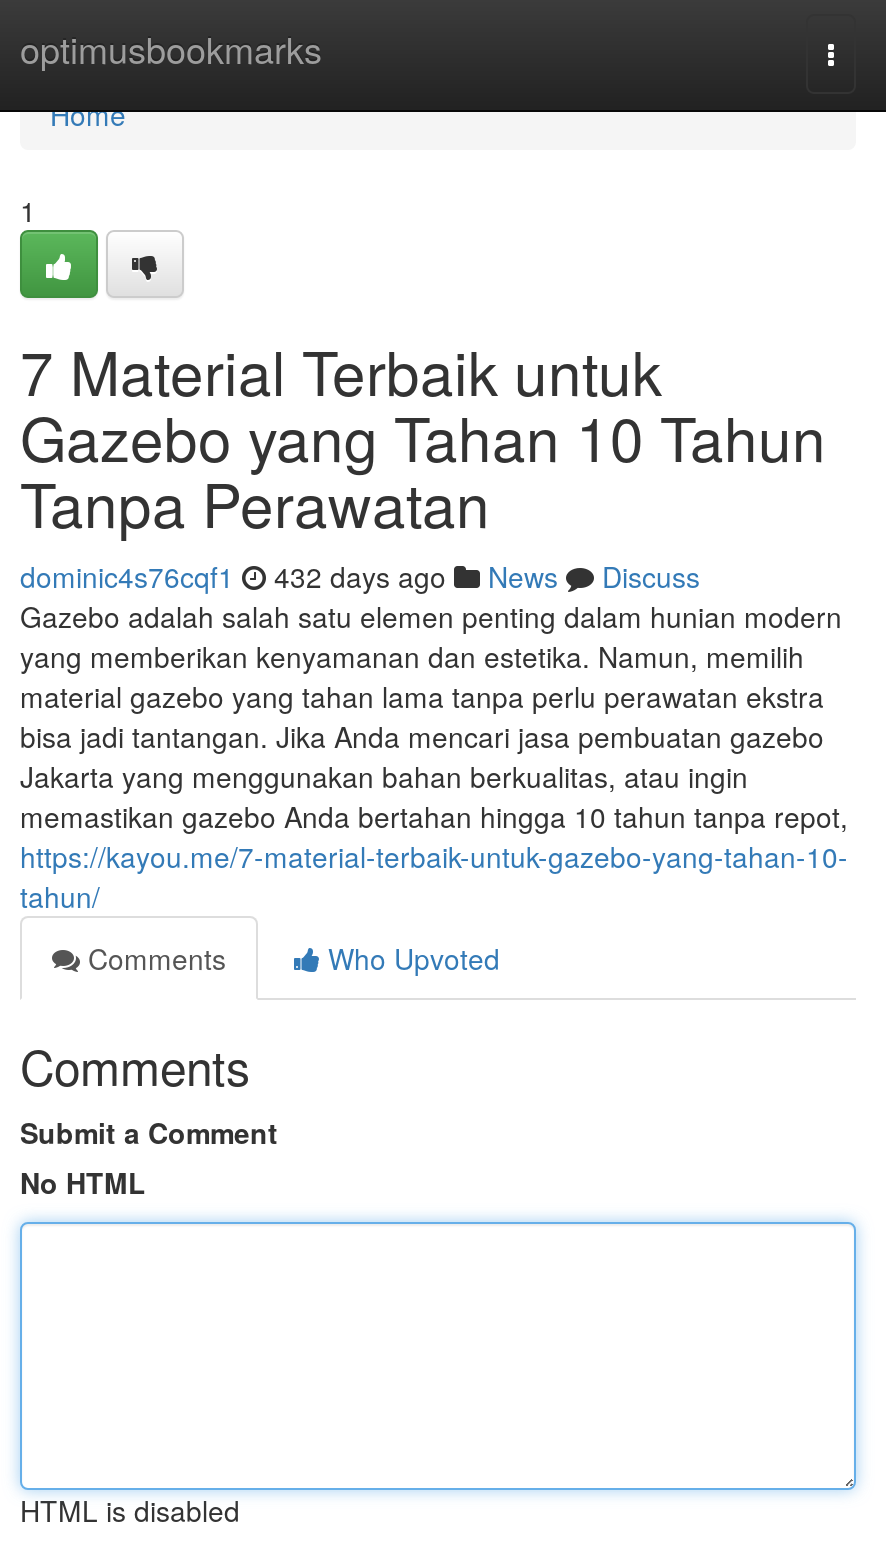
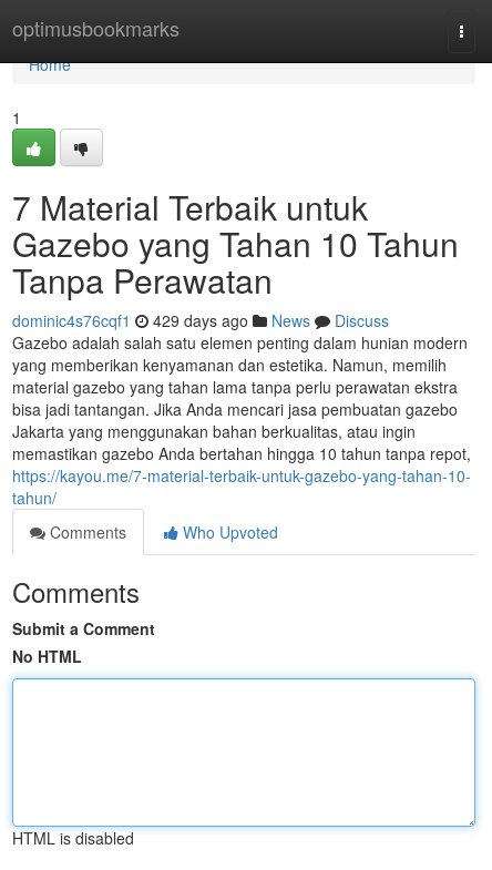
[20,556,700,596] dominic4s76cqf1 432 days ago News Discuss -> [12,309,389,331] dominic4s76cqf1 429 days ago News Discuss

